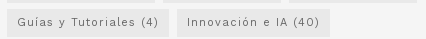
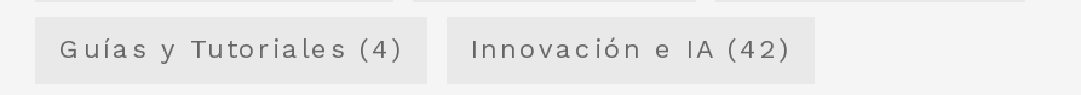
[187,16,320,29] Innovación e IA (40) -> [471,33,790,64] Innovación e IA (42)

